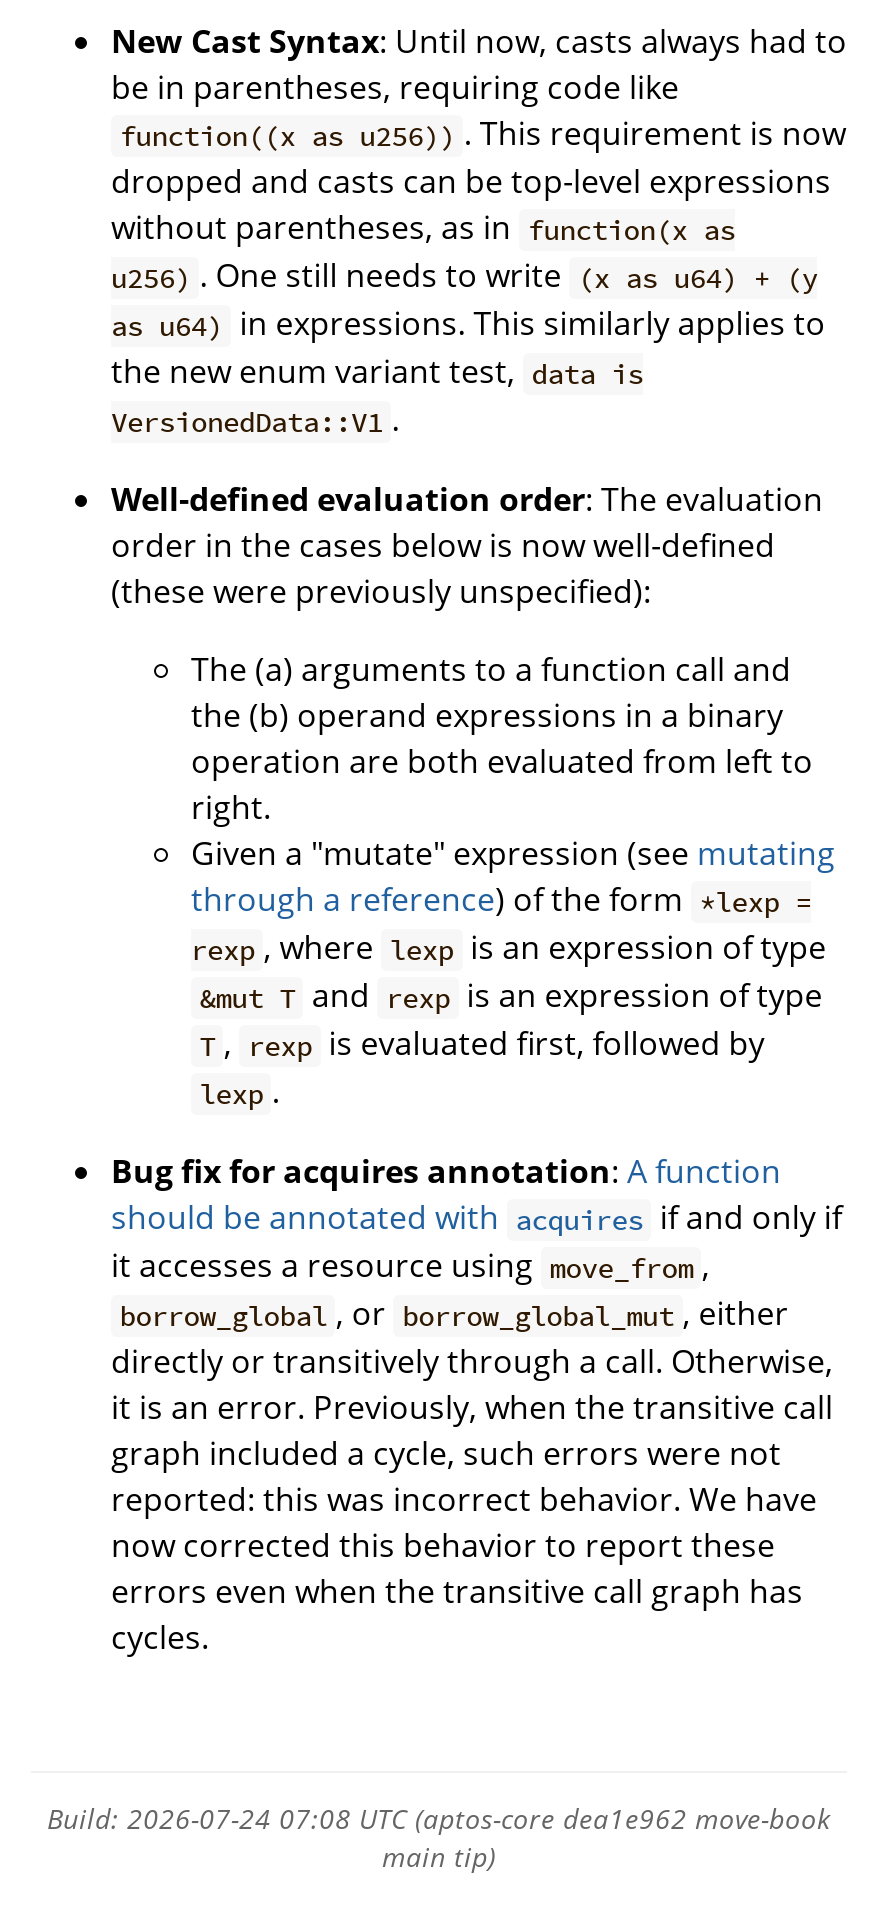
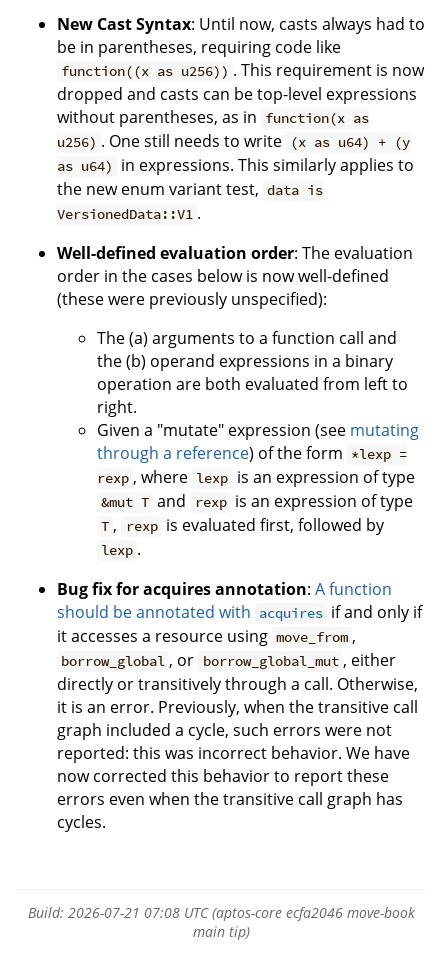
[47,1800,831,1838] Build: 2026-07-24 07:08 UTC (aptos-core dea1e962 move-book -> [27,903,414,922] Build: 2026-07-21 07:08 UTC (aptos-core ecfa2046 move-book

